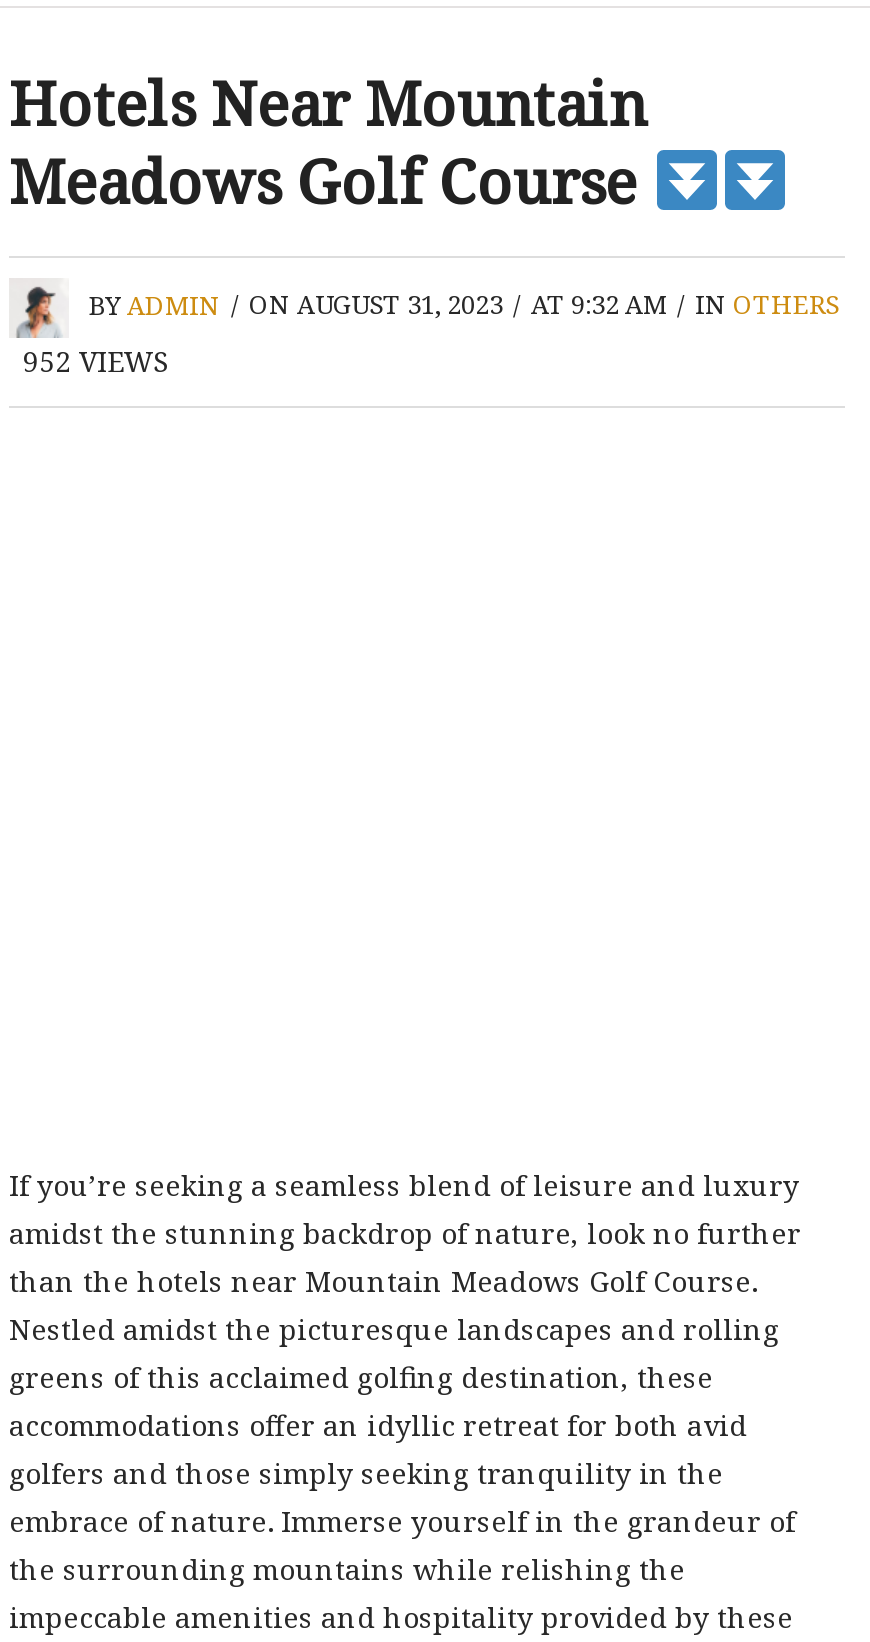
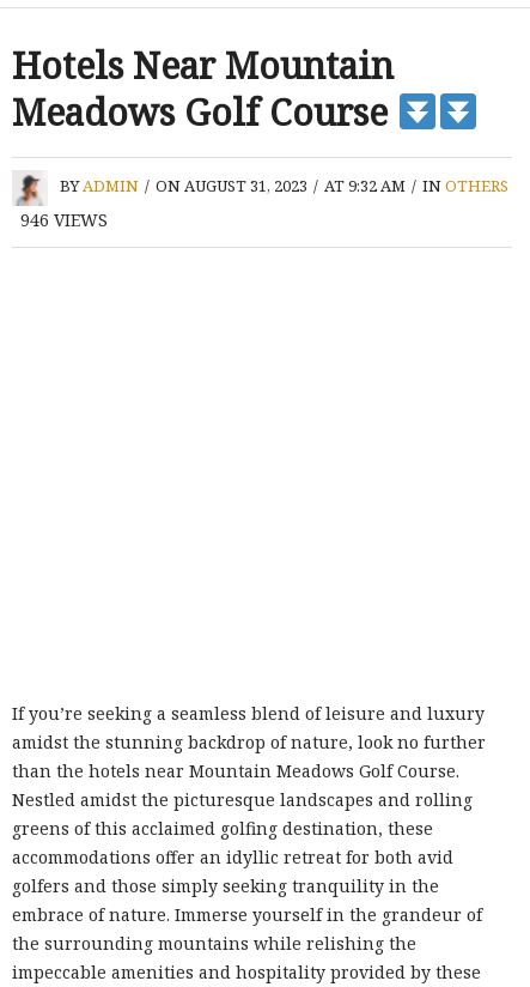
[23,342,169,380] 952 VIEWS -> [20,208,108,231] 946 VIEWS

